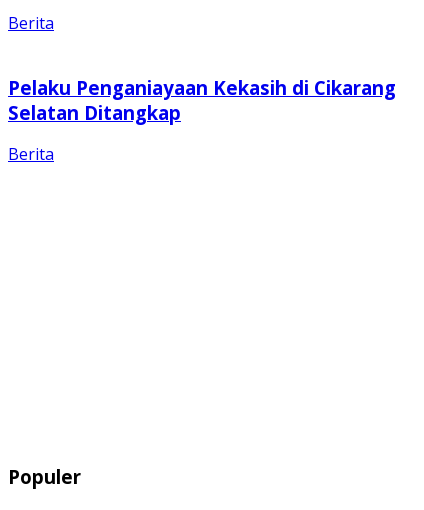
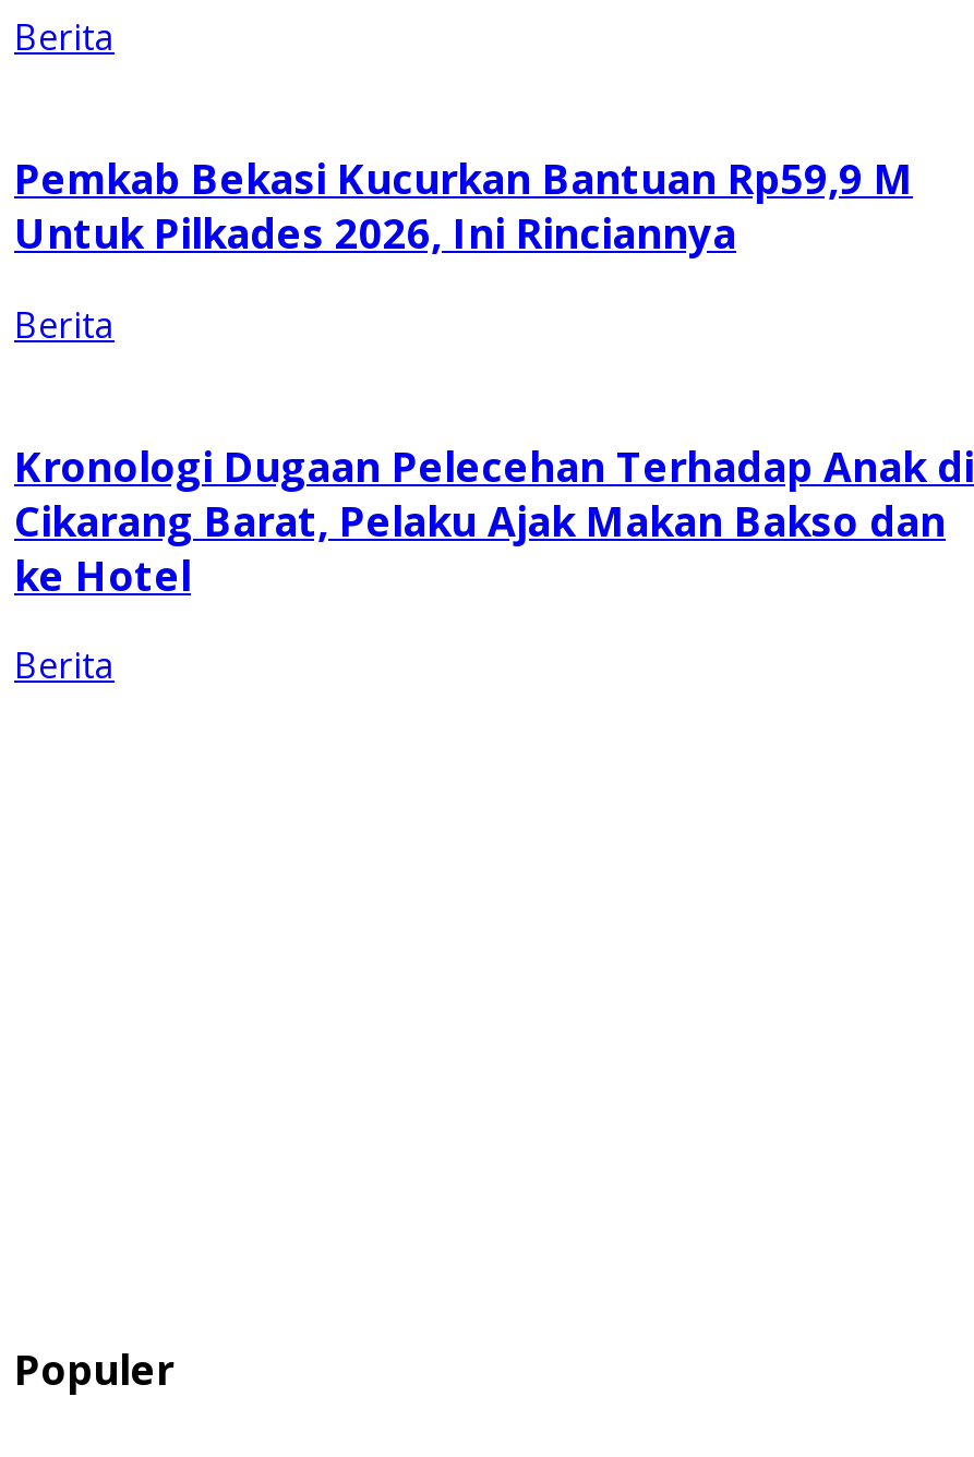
[8,74,396,124] Pelaku Penganiayaan Kekasih di Cikarang | Selatan Ditangkap -> [14,150,974,601] Pemkab Bekasi Kucurkan Bantuan Rp59,9 M | Untuk Pilkades 2026, Ini Rinciannya | Berita | Kronologi Dugaan Pelecehan Terhadap Anak di | Cikarang Barat, Pelaku Ajak Makan Bakso dan | ke Hotel

